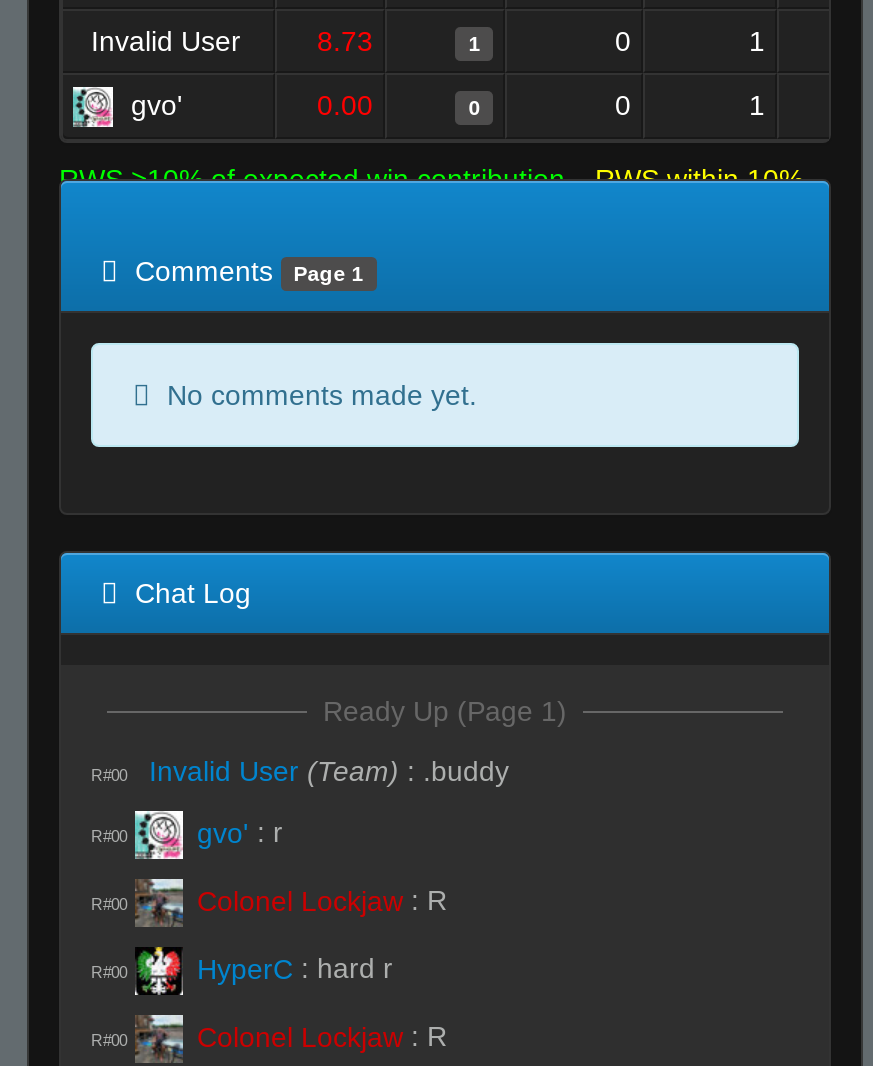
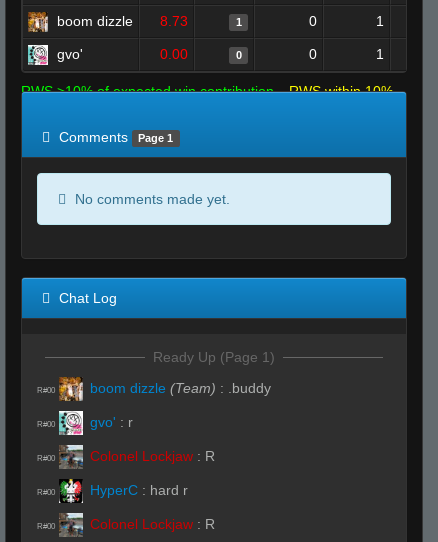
[91,25,241,57] Invalid User -> [57,13,133,29] boom dizzle
[149,755,509,787] Invalid User (Team):.buddy -> [90,380,271,396] boom dizzle (Team):.buddy

